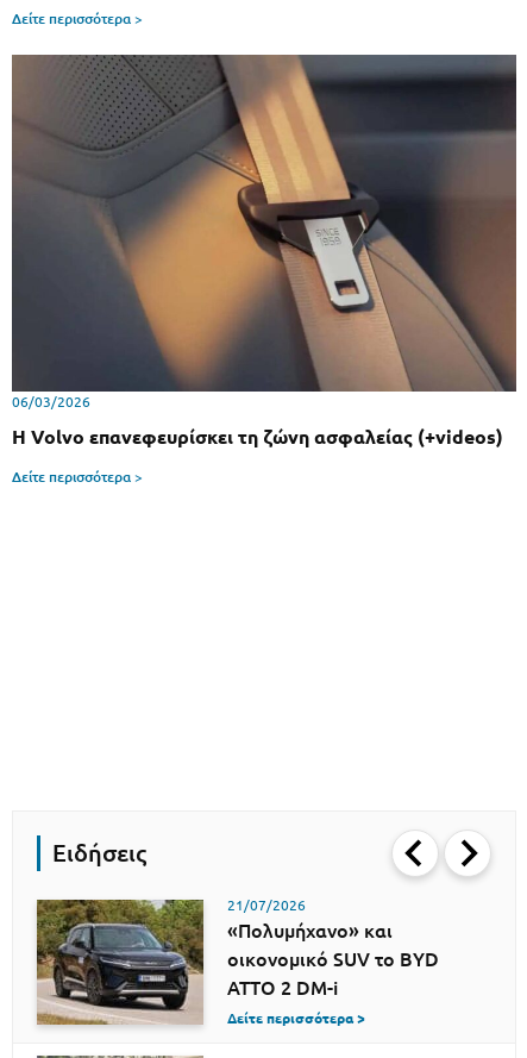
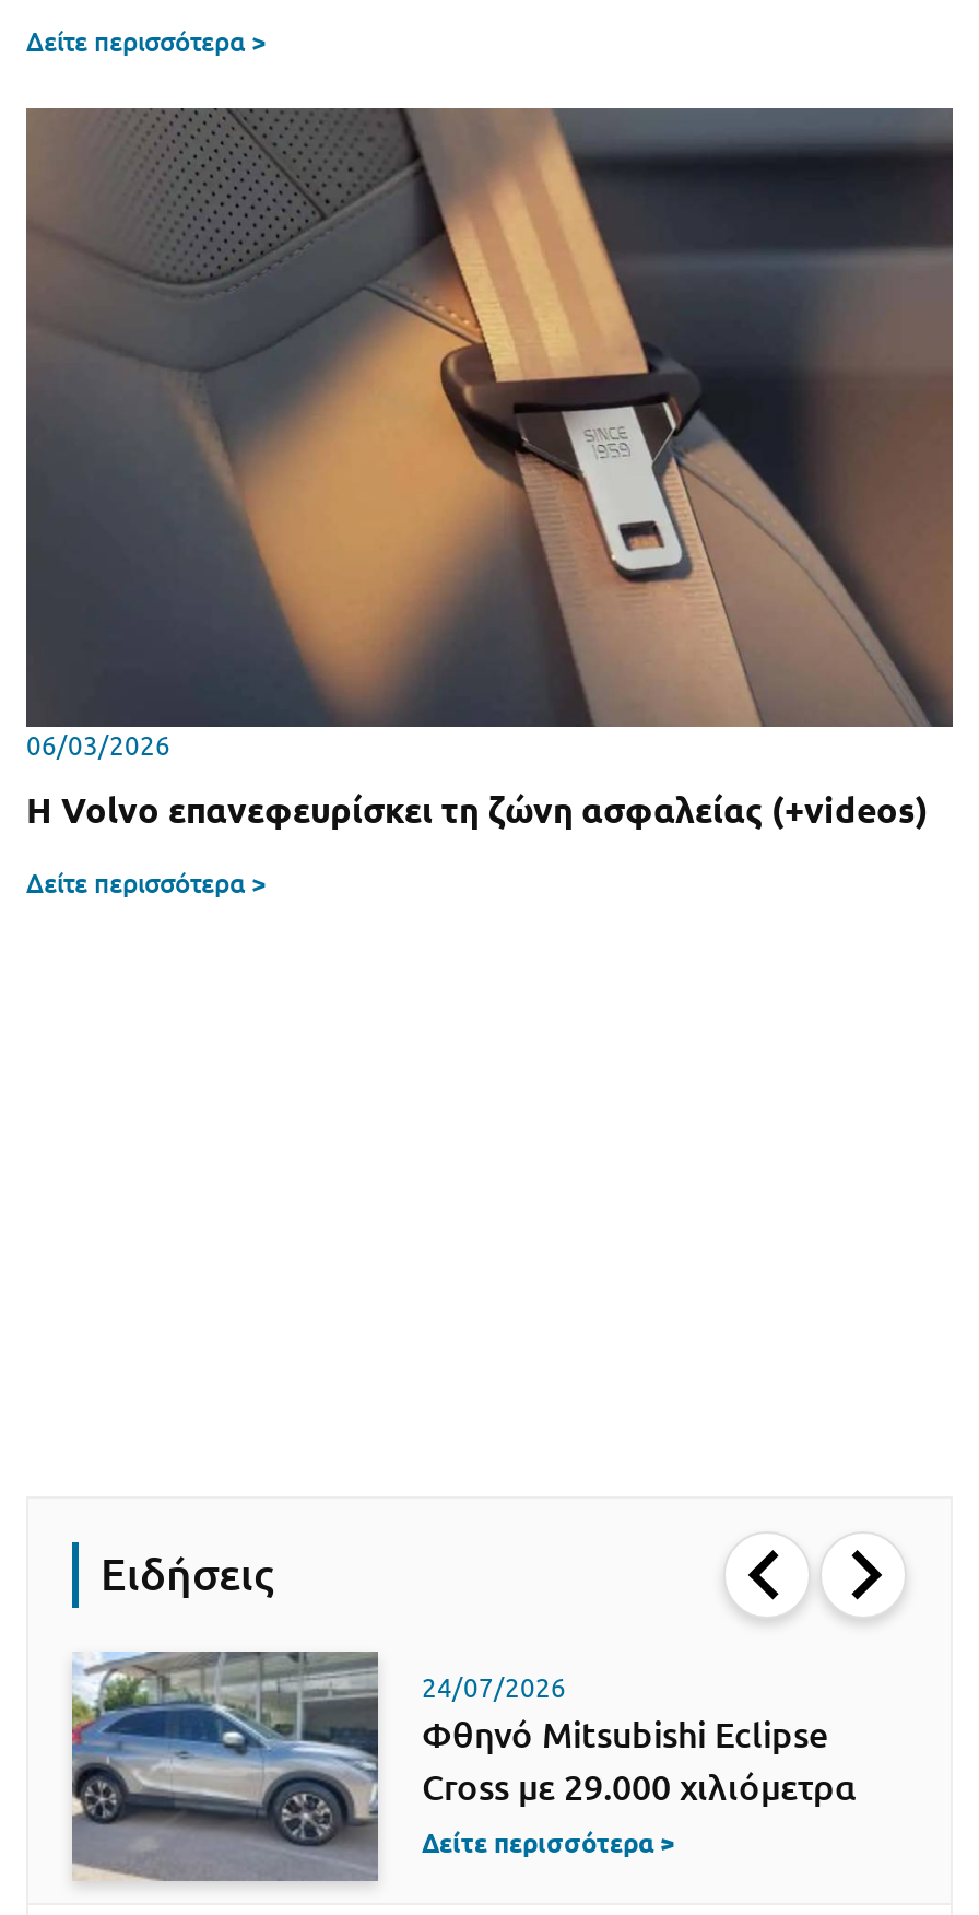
[36,897,439,1040] [image] | 21/07/2026 | «Πολυμήχανο» και | οικονομικό SUV το BYD | ATTO 2 DM-i -> [70,1650,857,1887] [image] | 24/07/2026 | Φθηνό Mitsubishi Eclipse | Cross με 29.000 χιλιόμετρα

